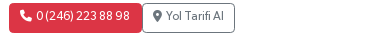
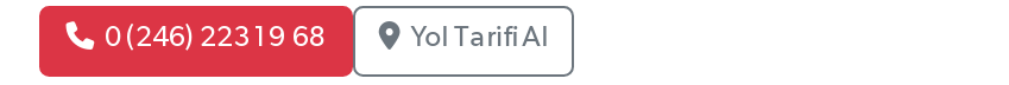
[36,11,130,23] 0 (246) 223 88 98 -> [104,26,325,54] 0 (246) 223 19 68

